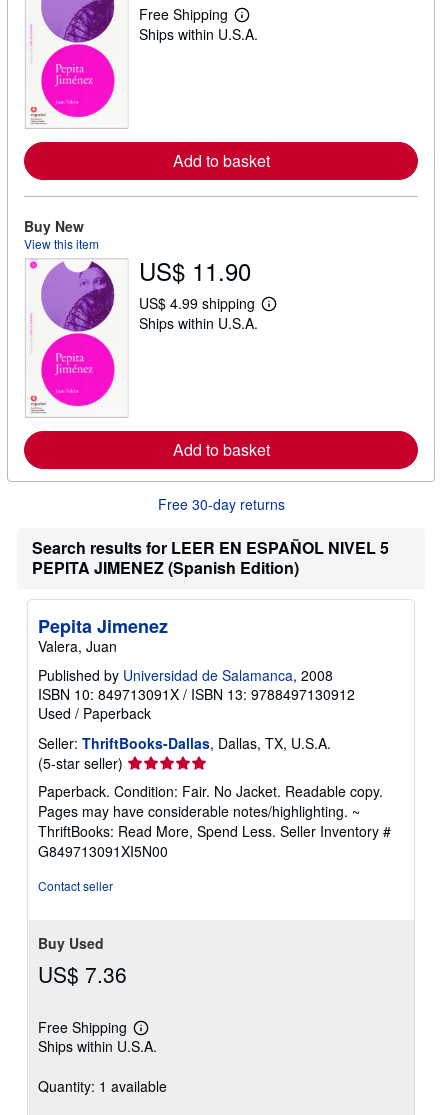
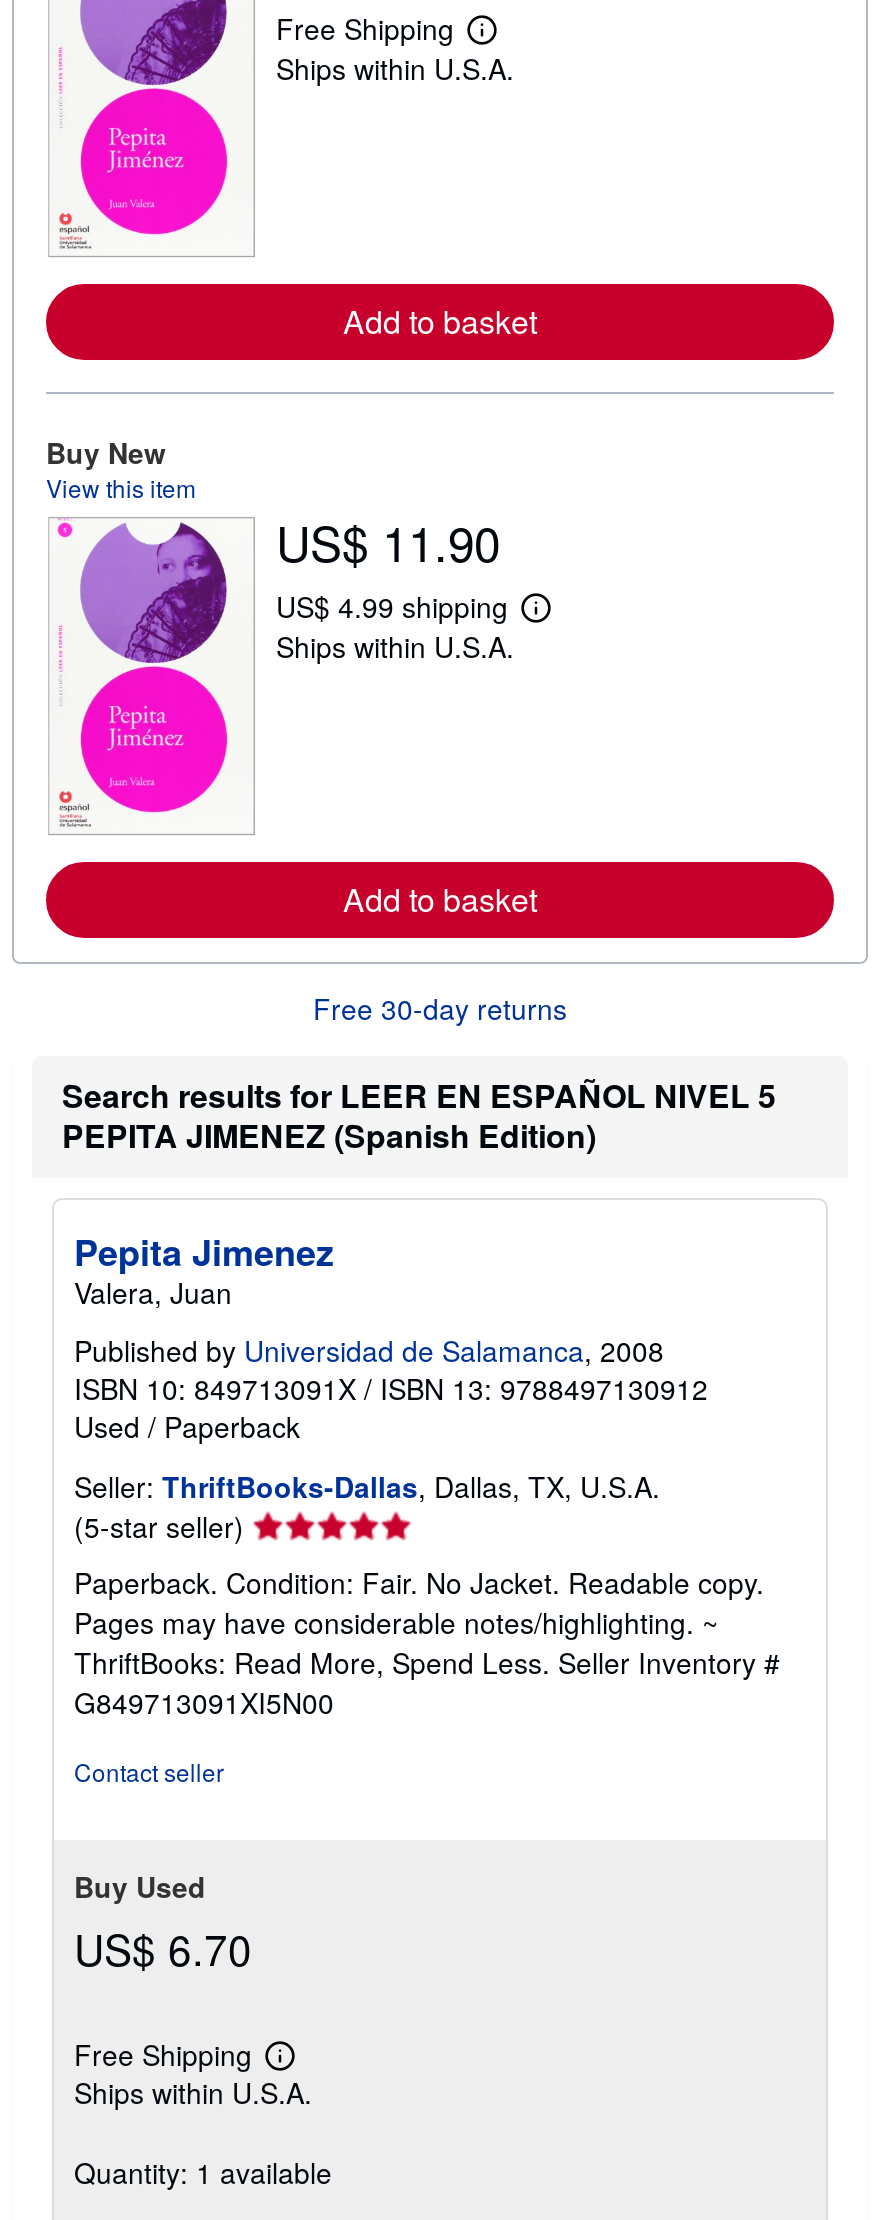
[38,959,127,989] US$ 7.36 -> [74,1918,252,1978] US$ 6.70

